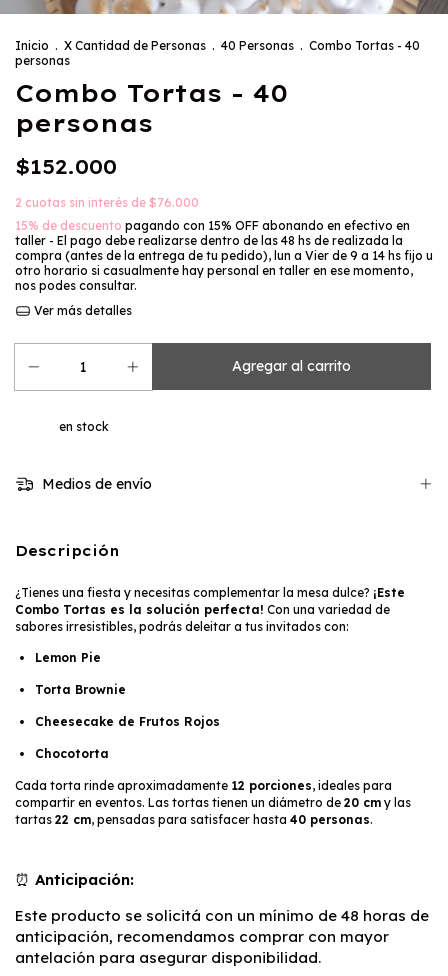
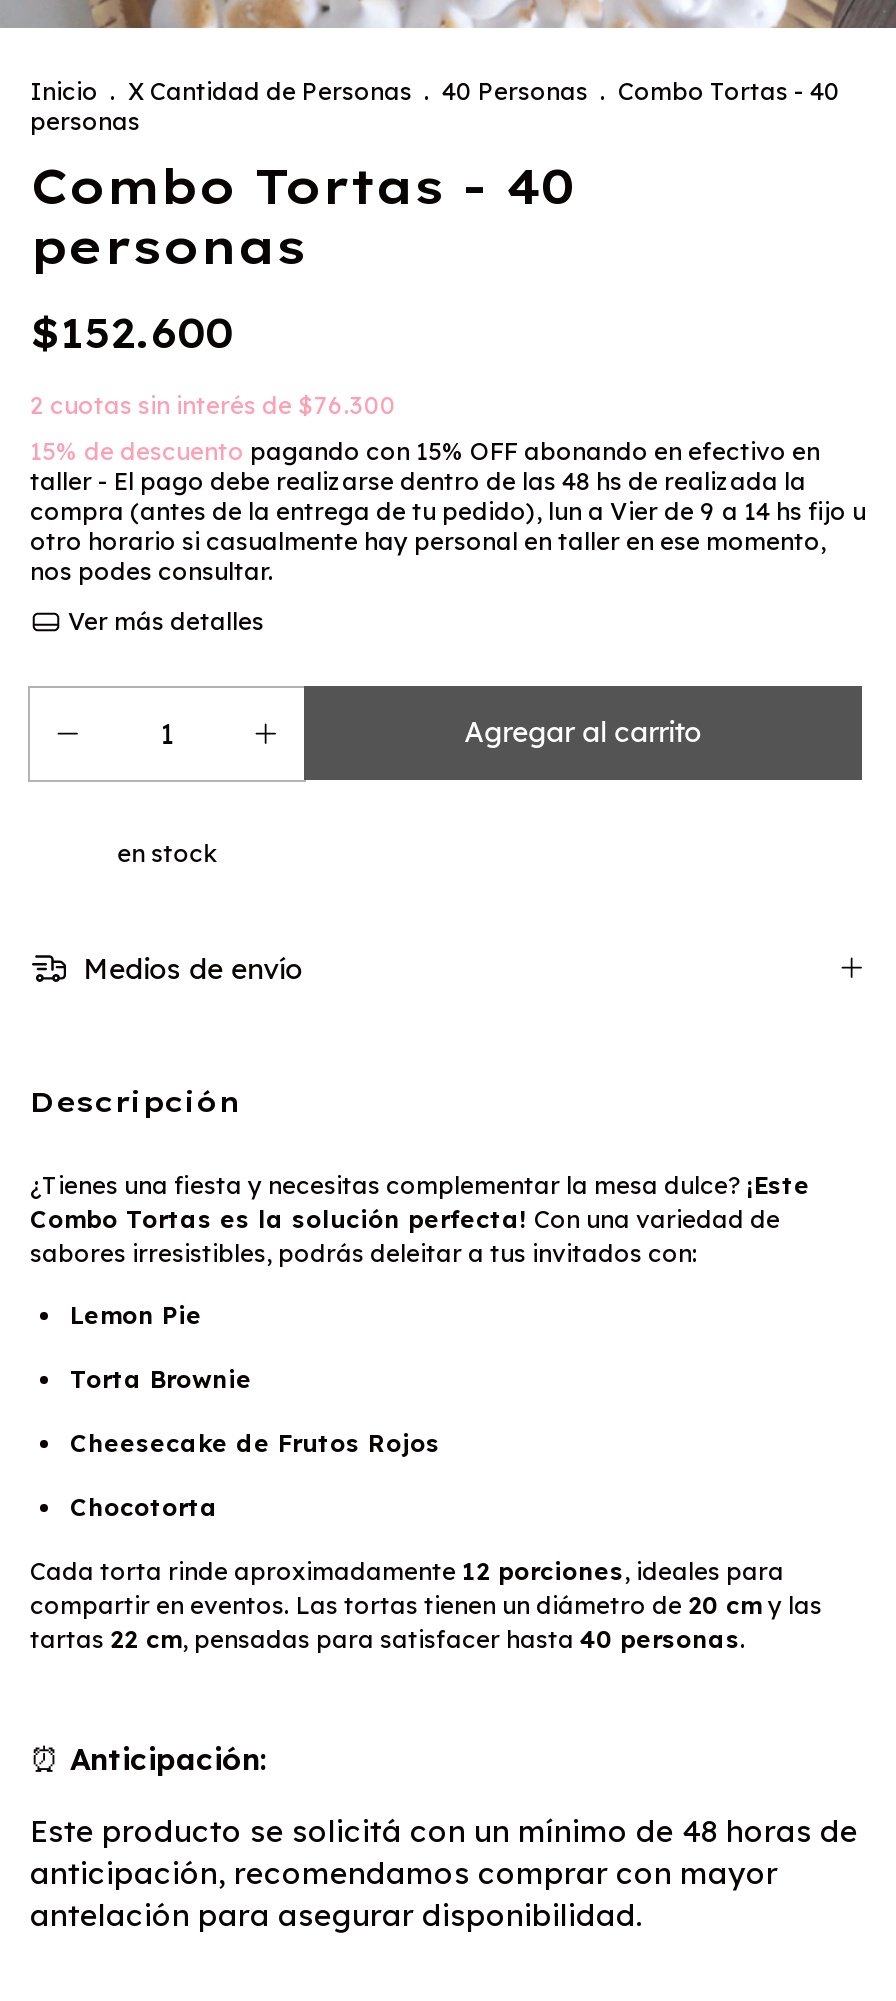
[15,154,117,179] $152.000 -> [30,309,232,359] $152.600
[15,195,199,210] 2 cuotas sin interés de $76.000 -> [30,391,396,421] 2 cuotas sin interés de $76.300

